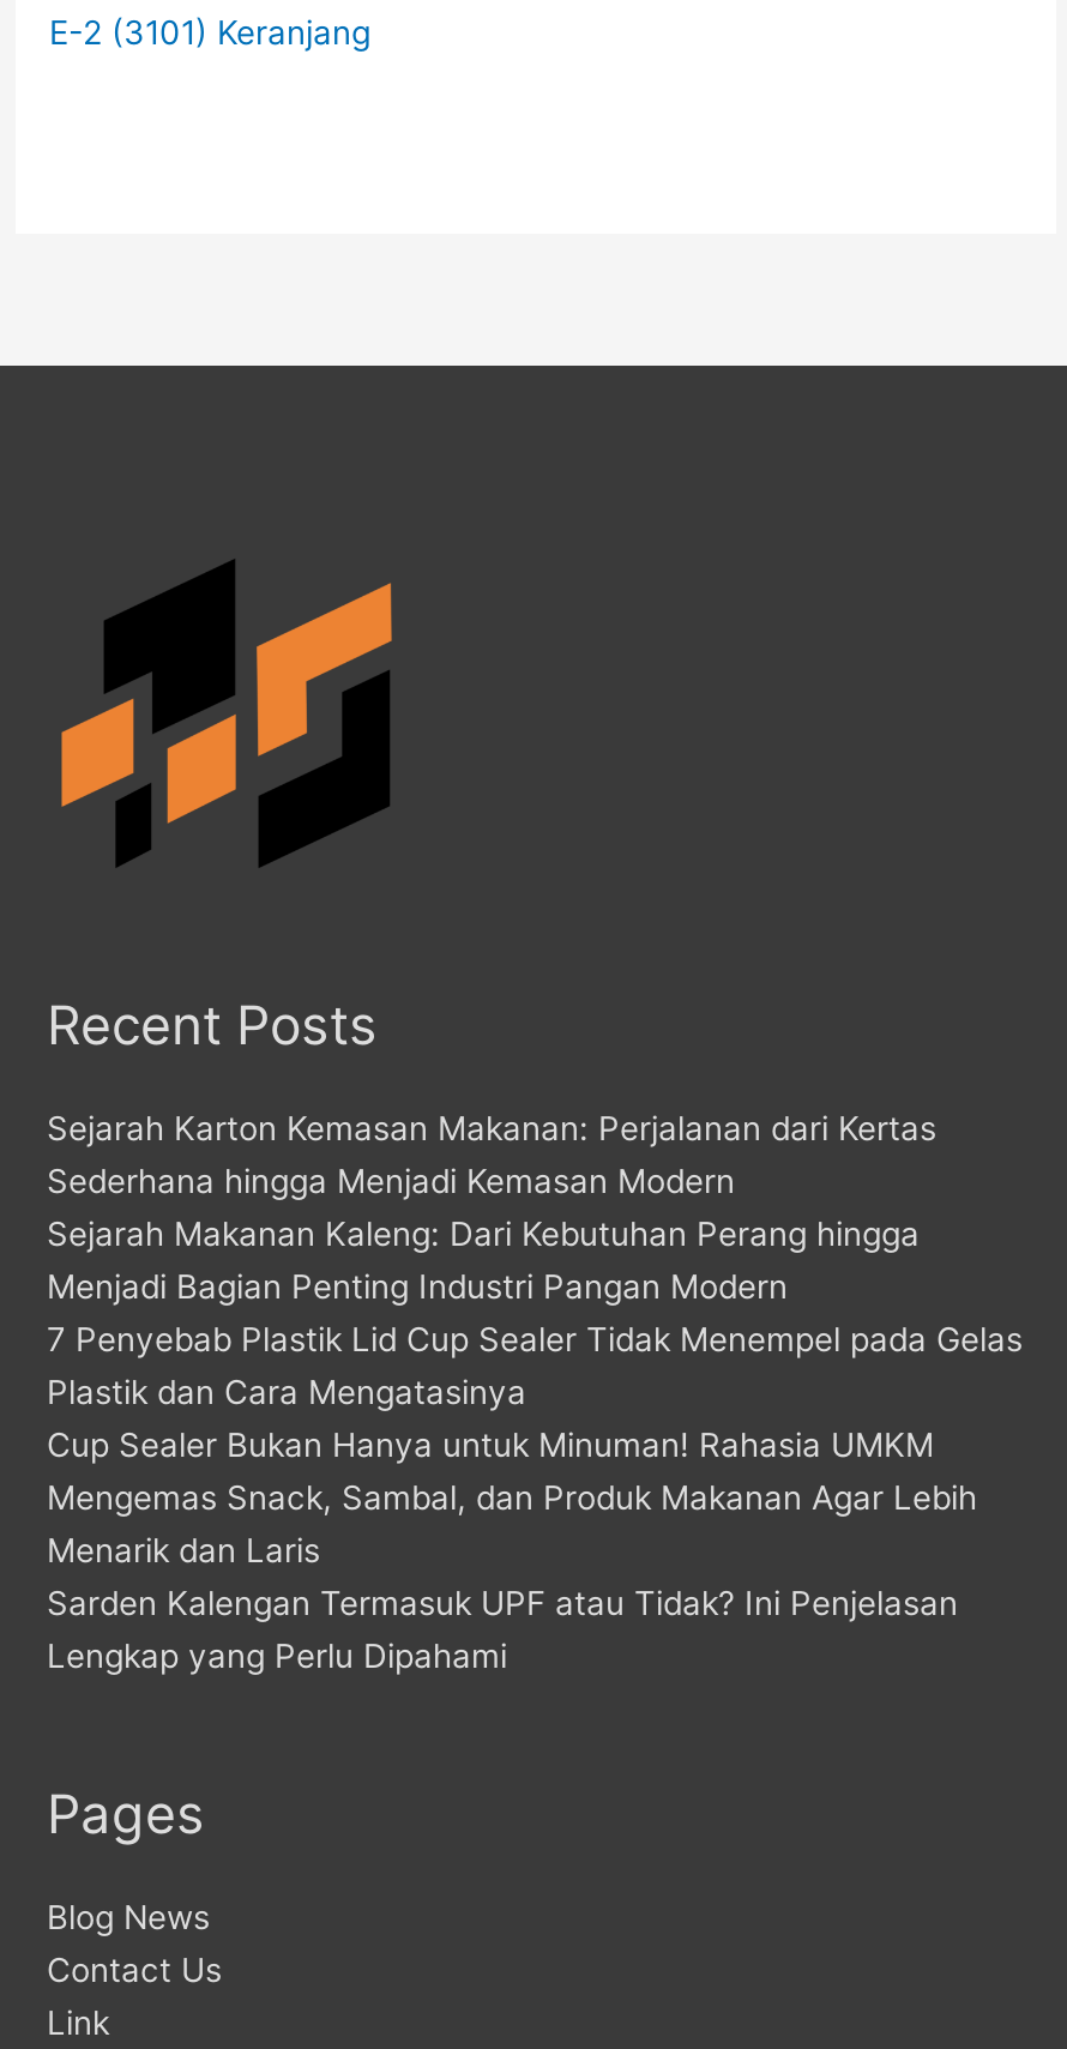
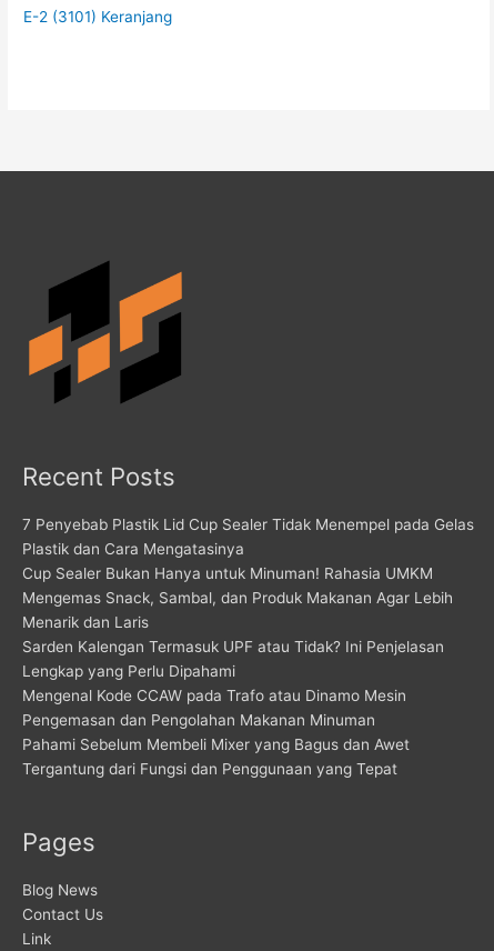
[47,1109,936,1305] Sejarah Karton Kemasan Makanan: Perjalanan dari Kertas | Sederhana hingga Menjadi Kemasan Modern | Sejarah Makanan Kaleng: Dari Kebutuhan Perang hingga | Menjadi Bagian Penting Industri Pangan Modern -> none
moved [47,1320,1023,1675] -> [22,515,474,680]: 7 Penyebab Plastik Lid Cup Sealer Tidak Menempel pada Gelas | Plastik dan Cara Mengatasinya | Cup Sealer Bukan Hanya untuk Minuman! Rahasia UMKM | Mengemas Snack, Sambal, dan Produk Makanan Agar Lebih | Menarik dan Laris | Sarden Kalengan Termasuk UPF atau Tidak? Ini Penjelasan | Lengkap yang Perlu Dipahami
none -> [22,686,410,778] Mengenal Kode CCAW pada Trafo atau Dinamo Mesin | Pengemasan dan Pengolahan Makanan Minuman | Pahami Sebelum Membeli Mixer yang Bagus dan Awet | Tergantung dari Fungsi dan Penggunaan yang Tepat

